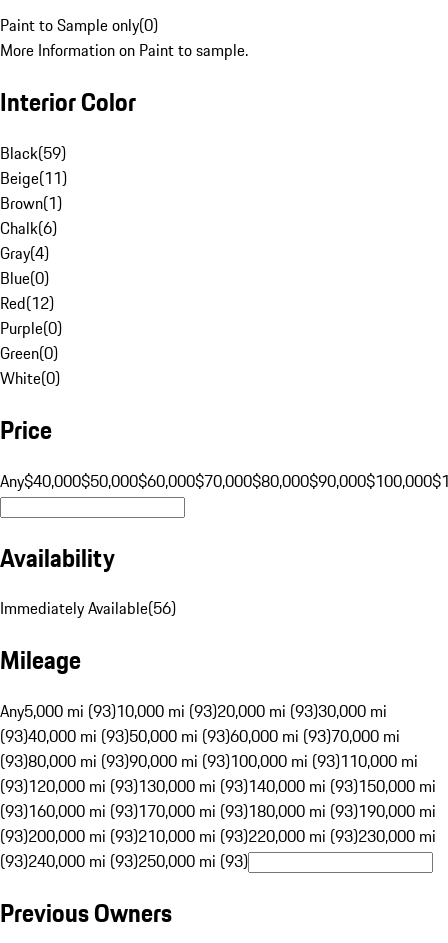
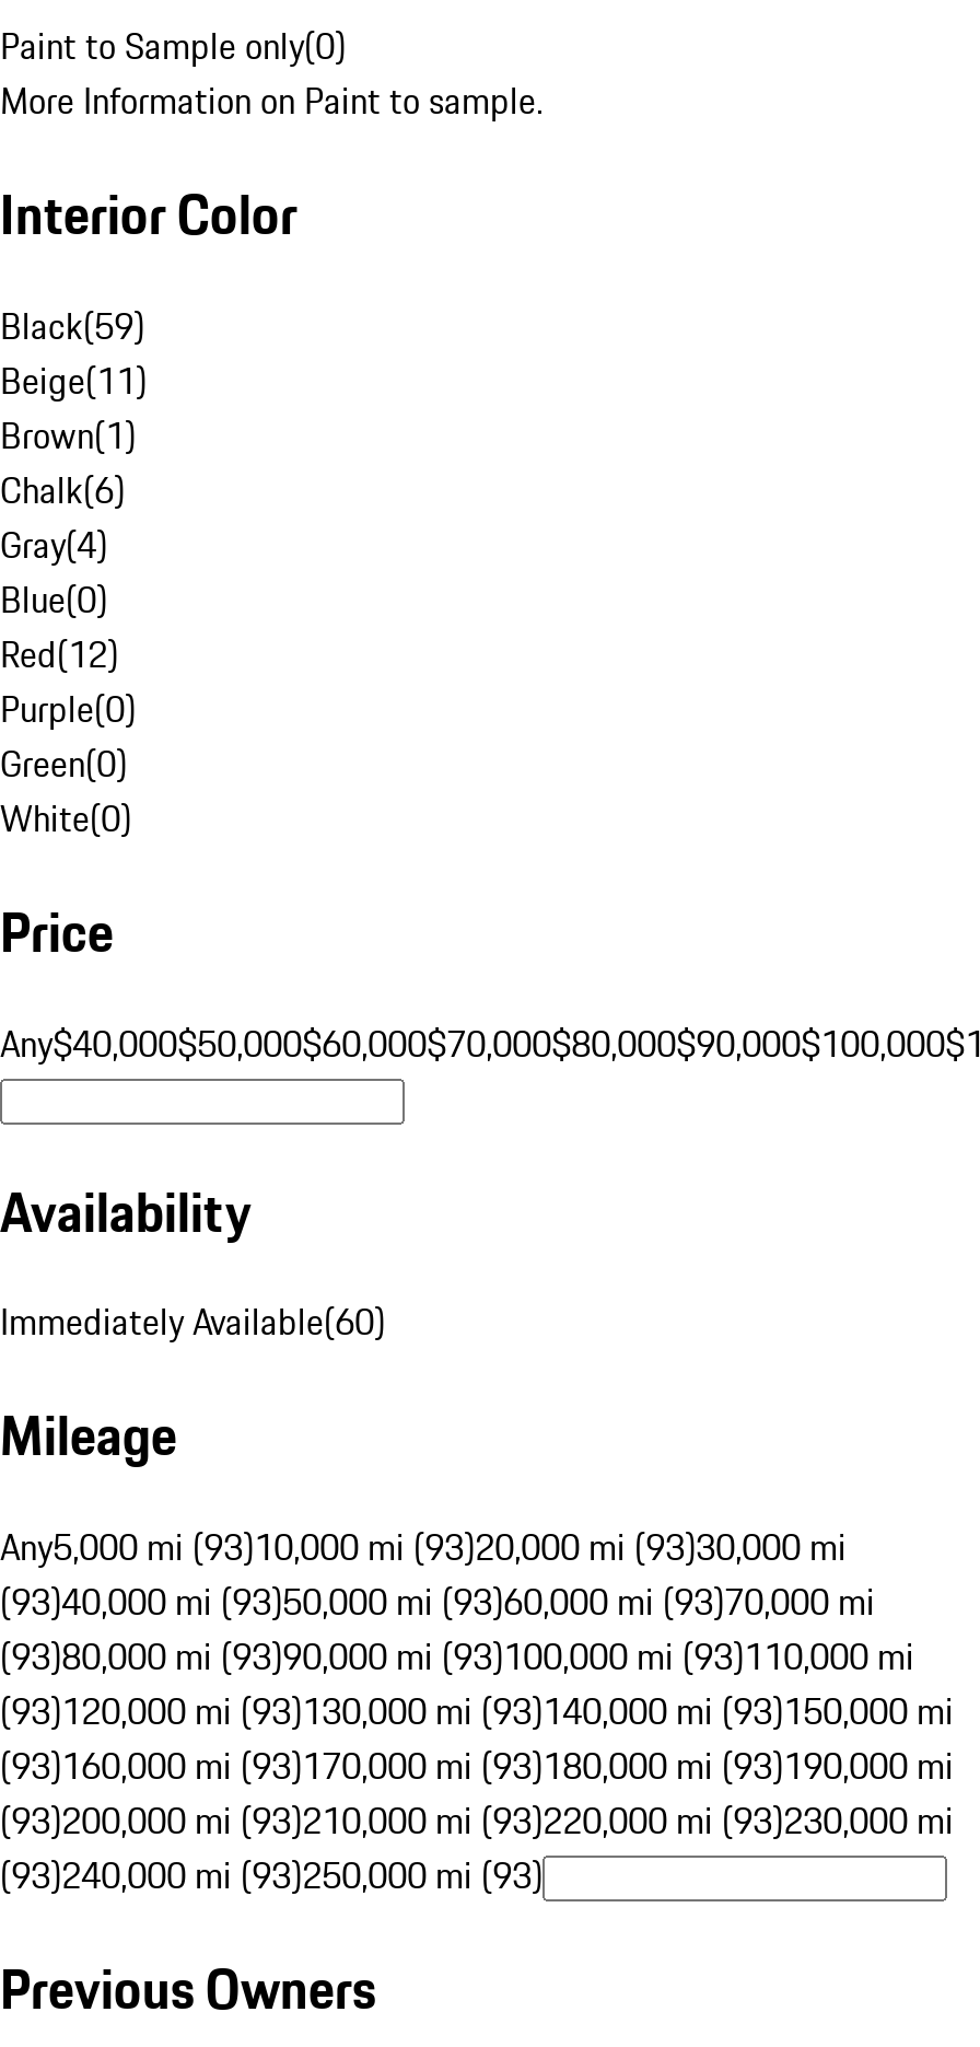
[0,596,176,620] Immediately Available(56) -> [0,1296,385,1349] Immediately Available(60)

